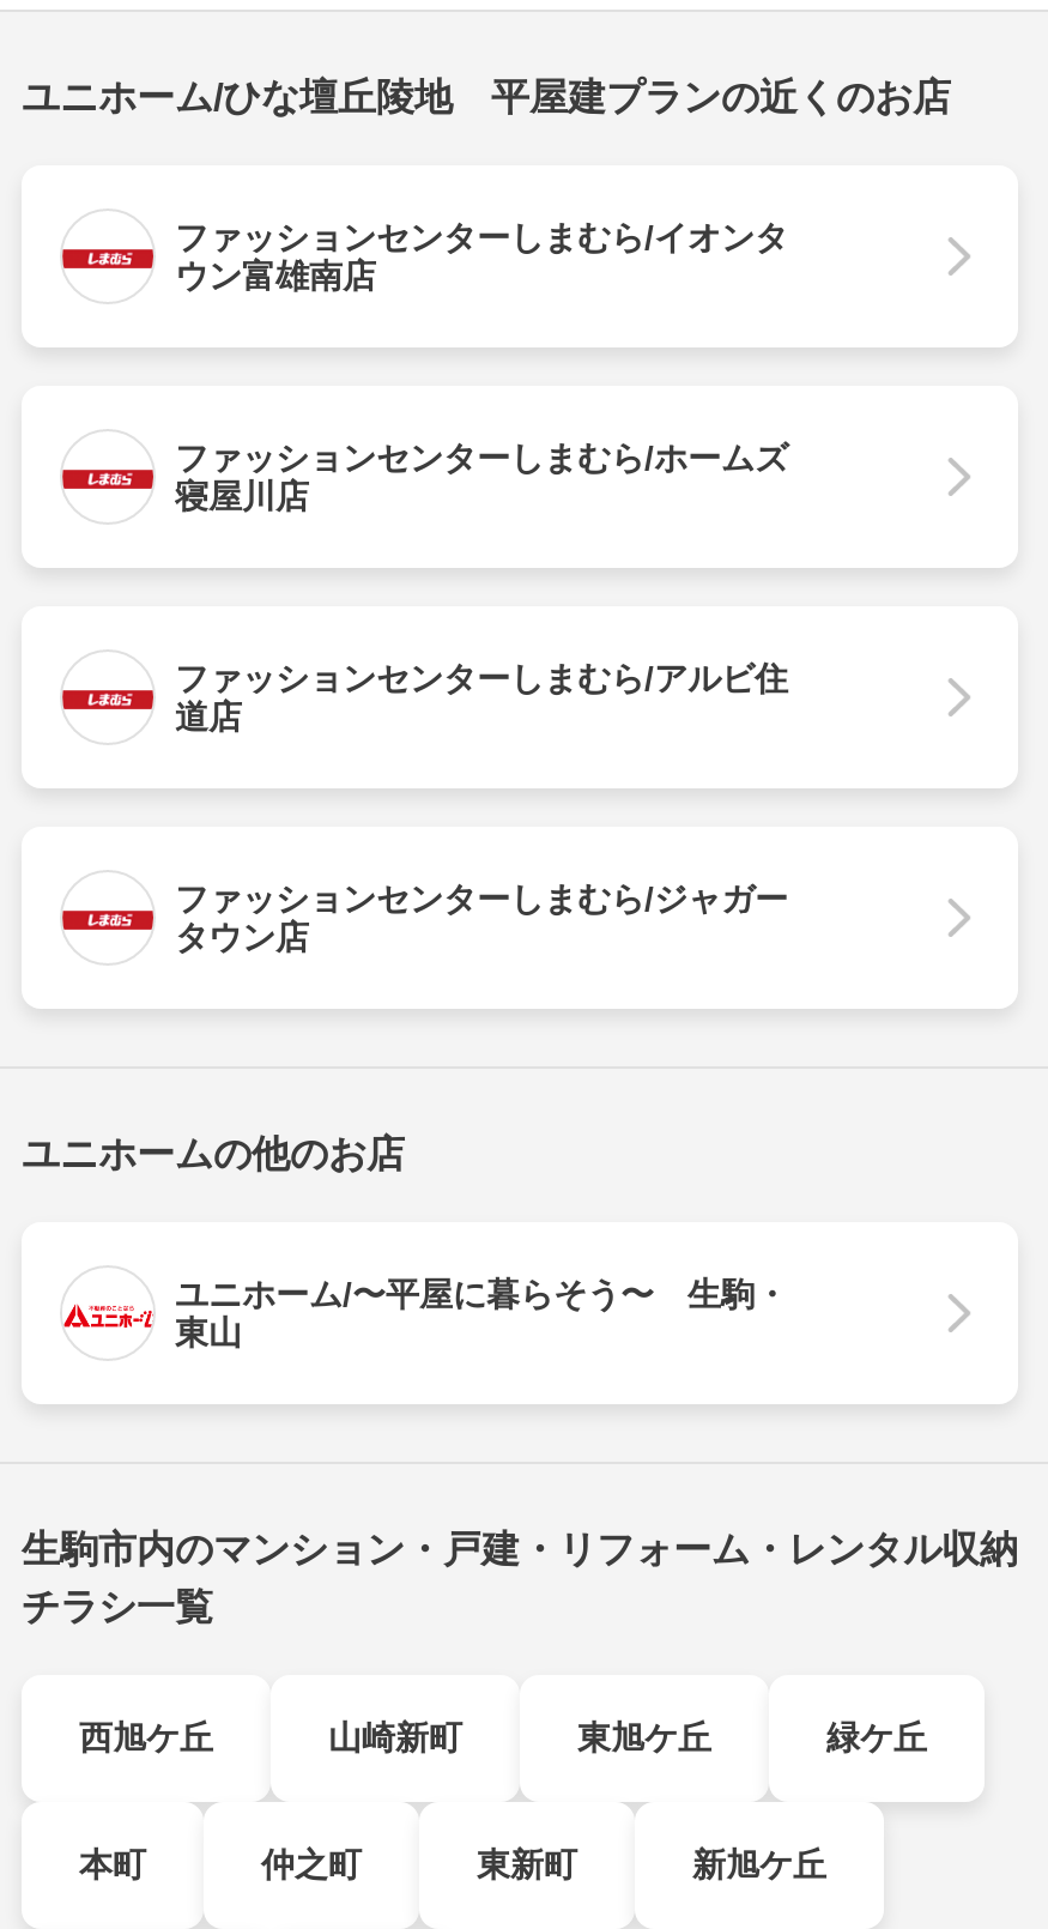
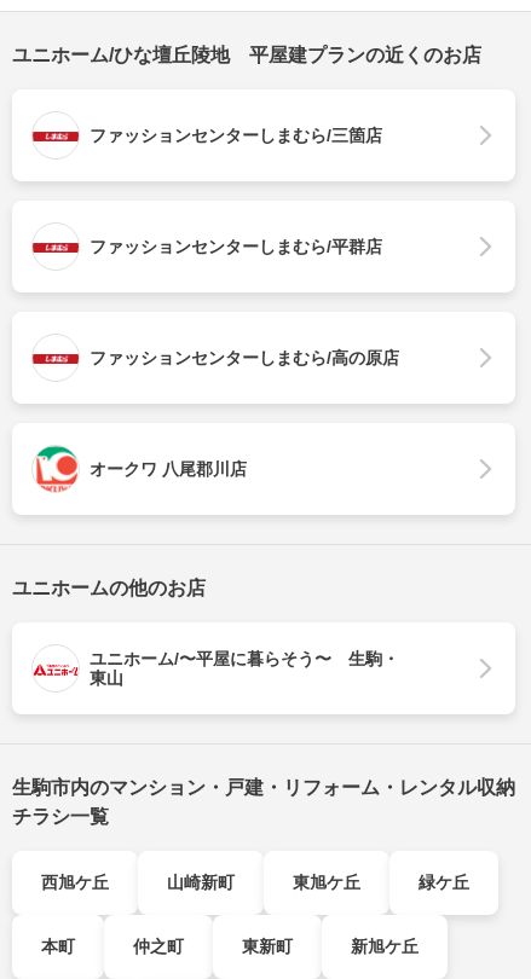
[175,218,788,295] ファッションセンターしまむら/イオンタ | ウン富雄南店 -> [90,126,382,145] ファッションセンターしまむら/三箇店
[175,439,788,515] ファッションセンターしまむら/ホームズ | 寝屋川店 -> [90,237,382,256] ファッションセンターしまむら/平群店
[175,659,788,736] ファッションセンターしまむら/アルビ住 | 道店 -> [90,348,399,367] ファッションセンターしまむら/高の原店
[60,872,788,963] [image] | ファッションセンターしまむら/ジャガー | タウン店 -> [33,445,247,493] [image] | オークワ 八尾郡川店

